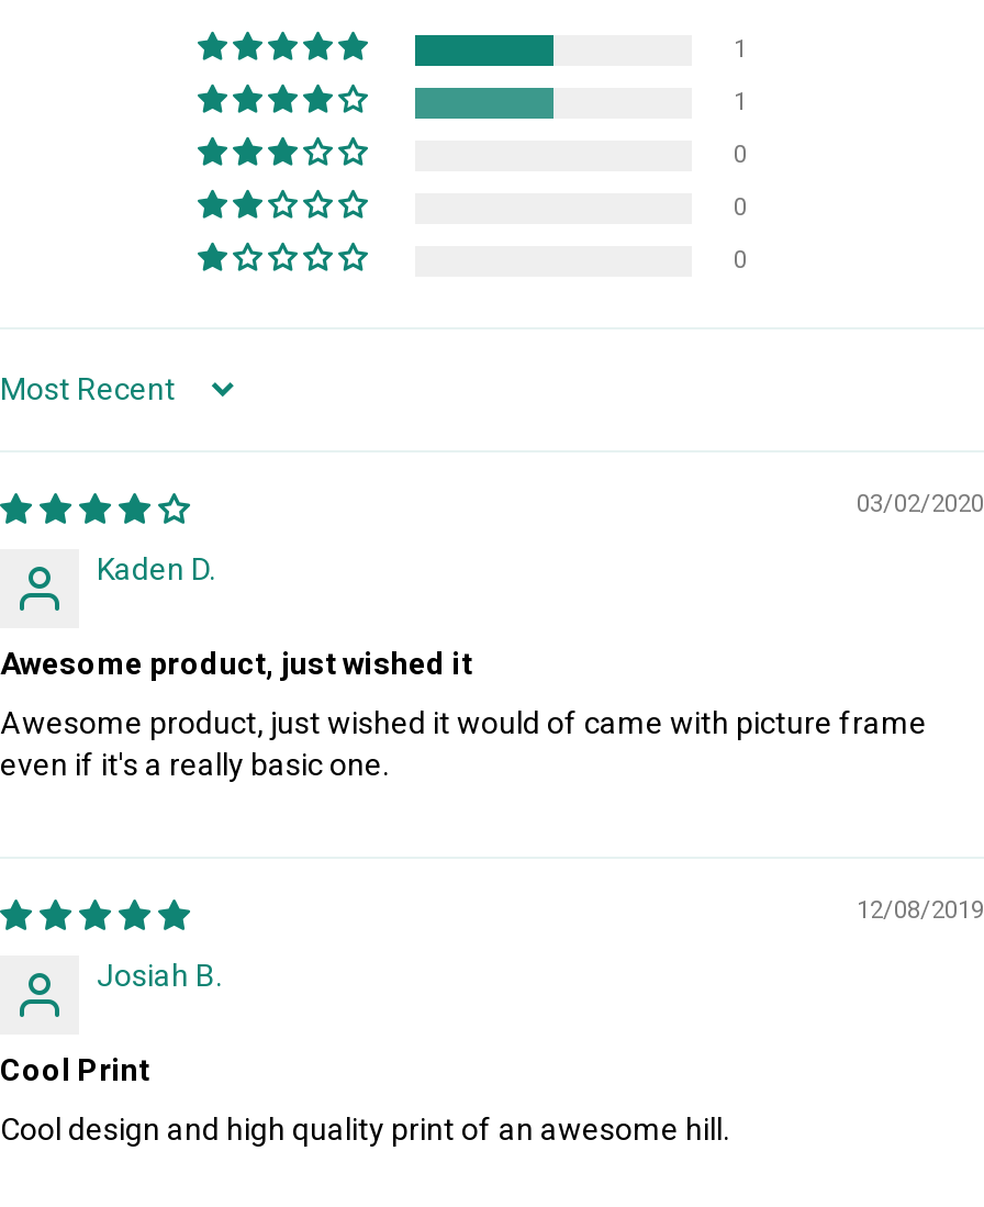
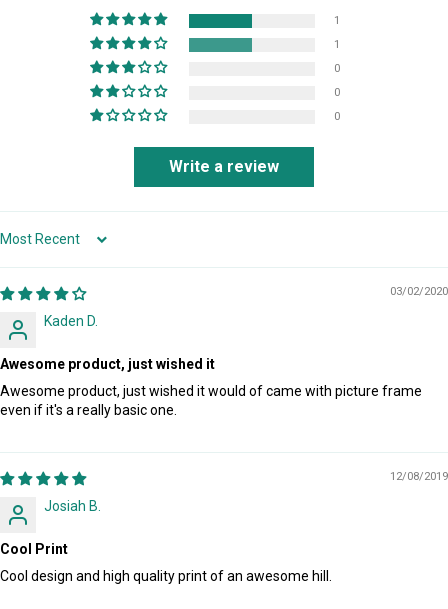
none -> [169,157,279,176] Write a review

